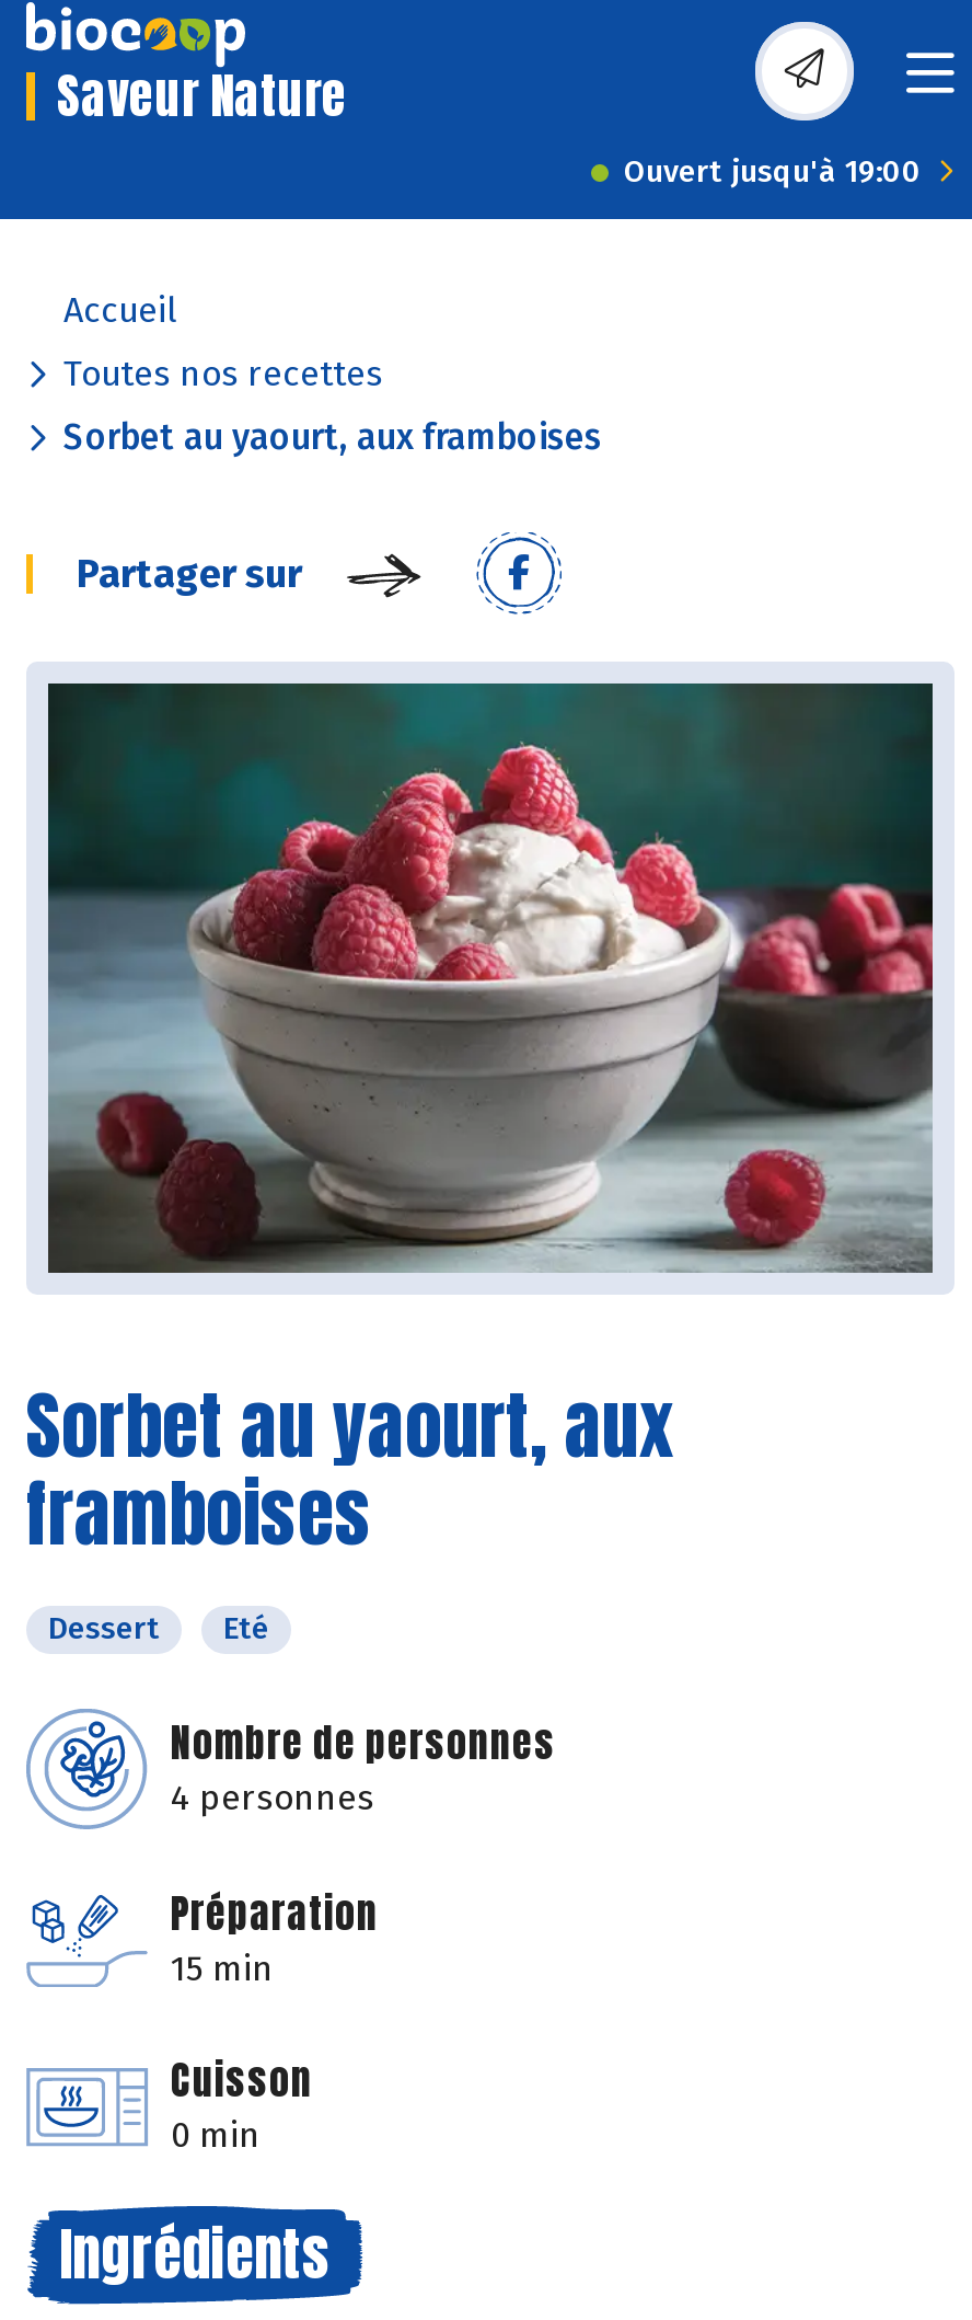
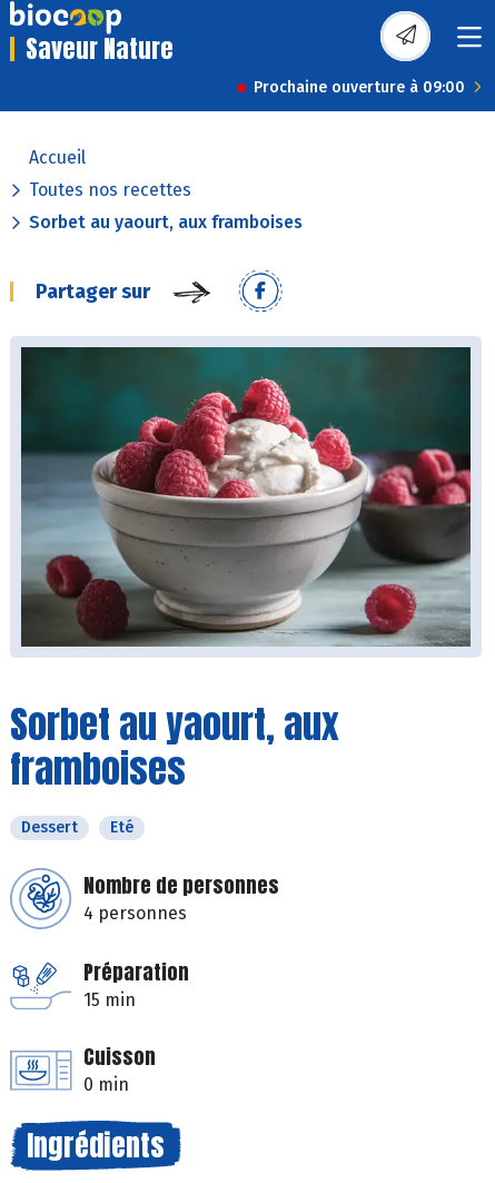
[624,153,922,191] Ouvert jusqu'à 19:00 -> [254,78,465,97] Prochaine ouverture à 09:00

